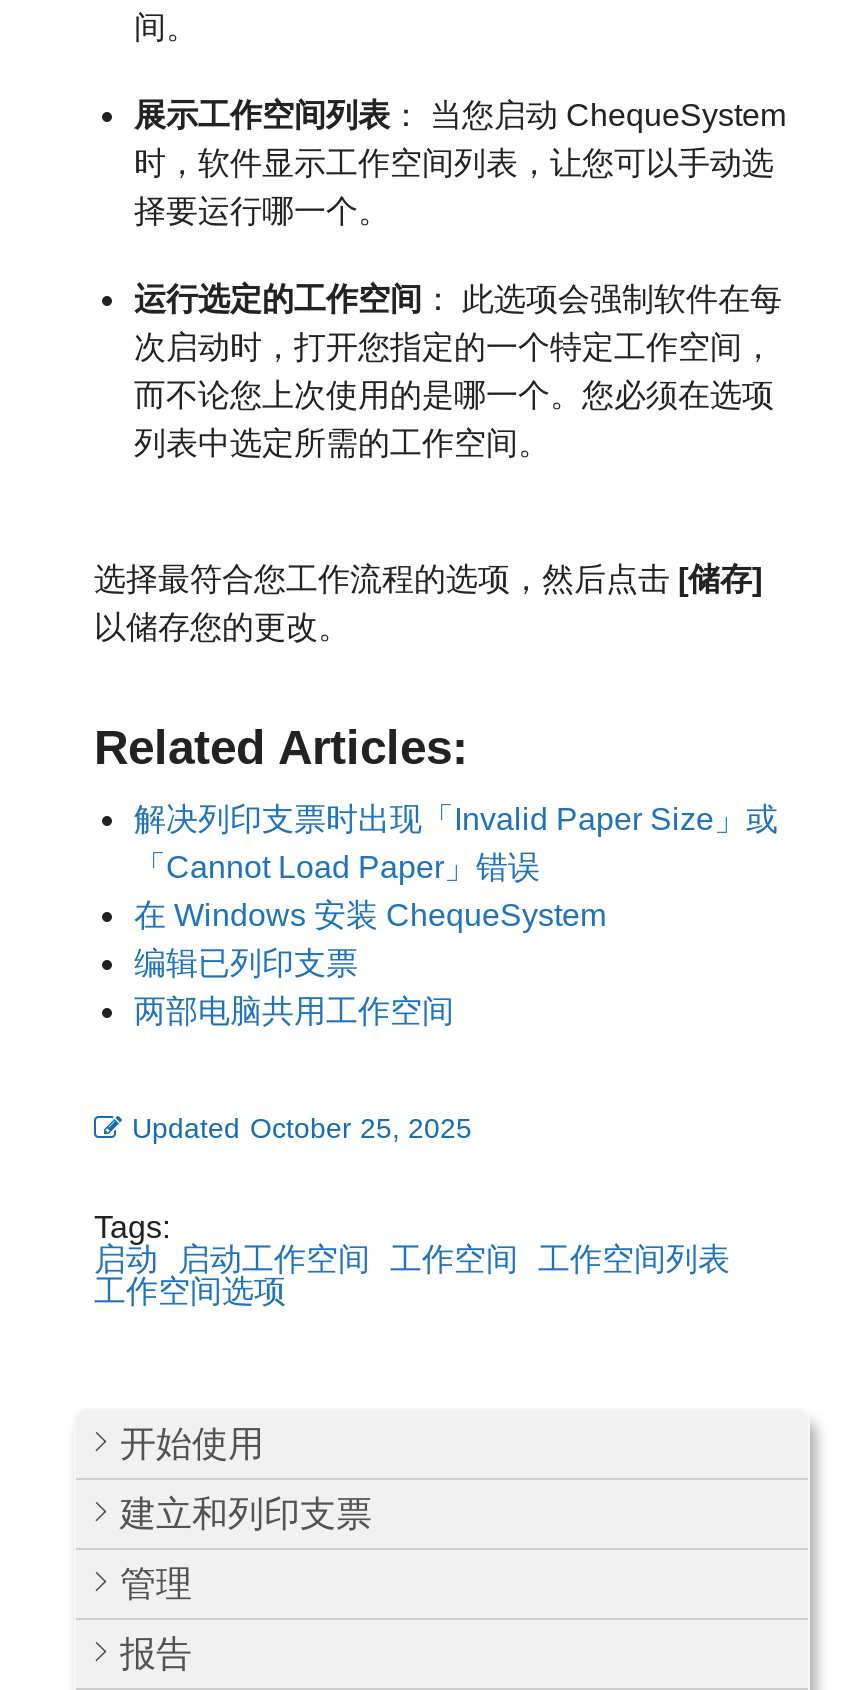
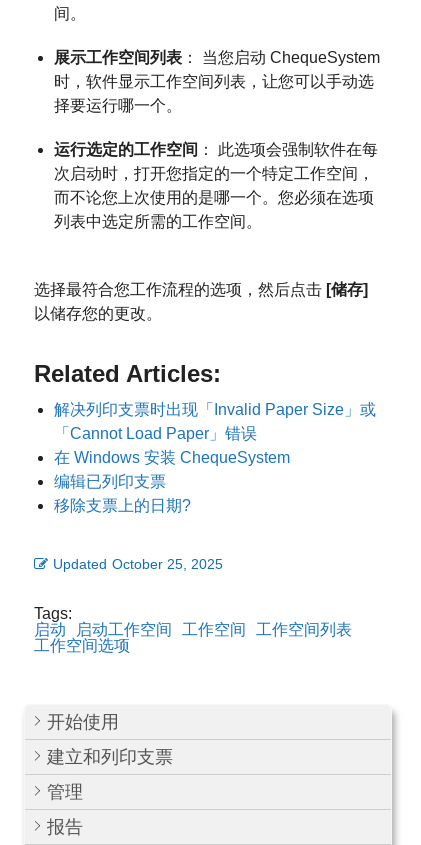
[134,994,454,1028] 两部电脑共用工作空间 -> [54,497,191,514] 移除支票上的日期?

